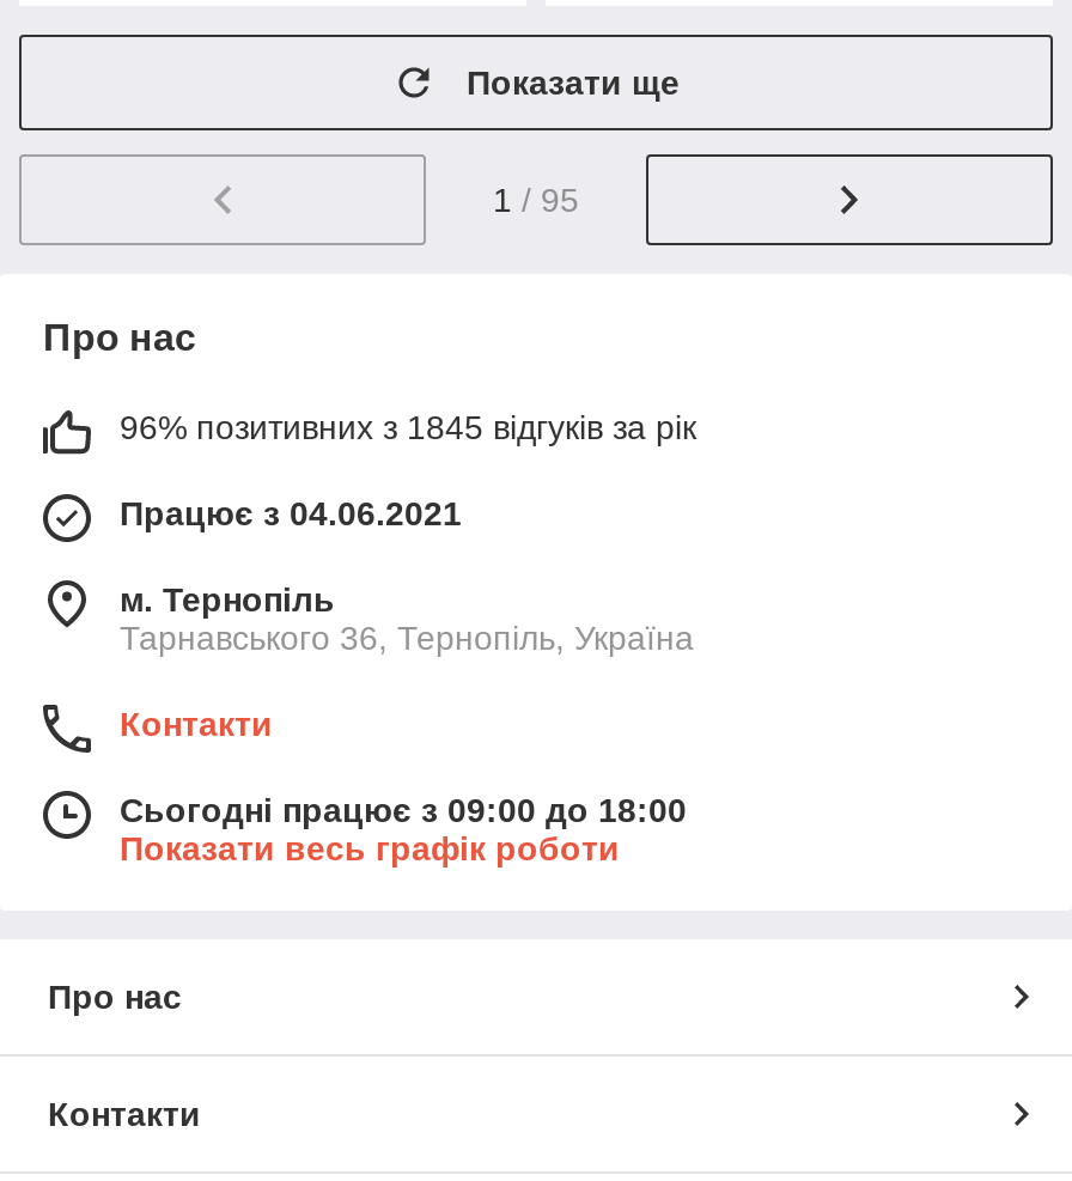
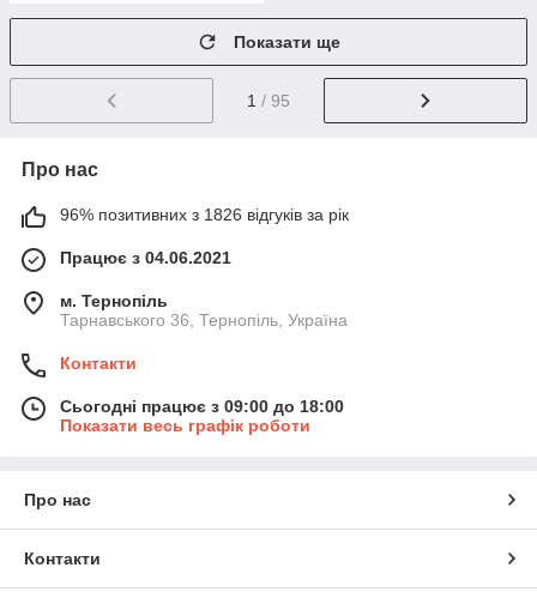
[120,409,696,447] 96% позитивних з 1845 відгуків за рік -> [60,205,349,224] 96% позитивних з 1826 відгуків за рік

